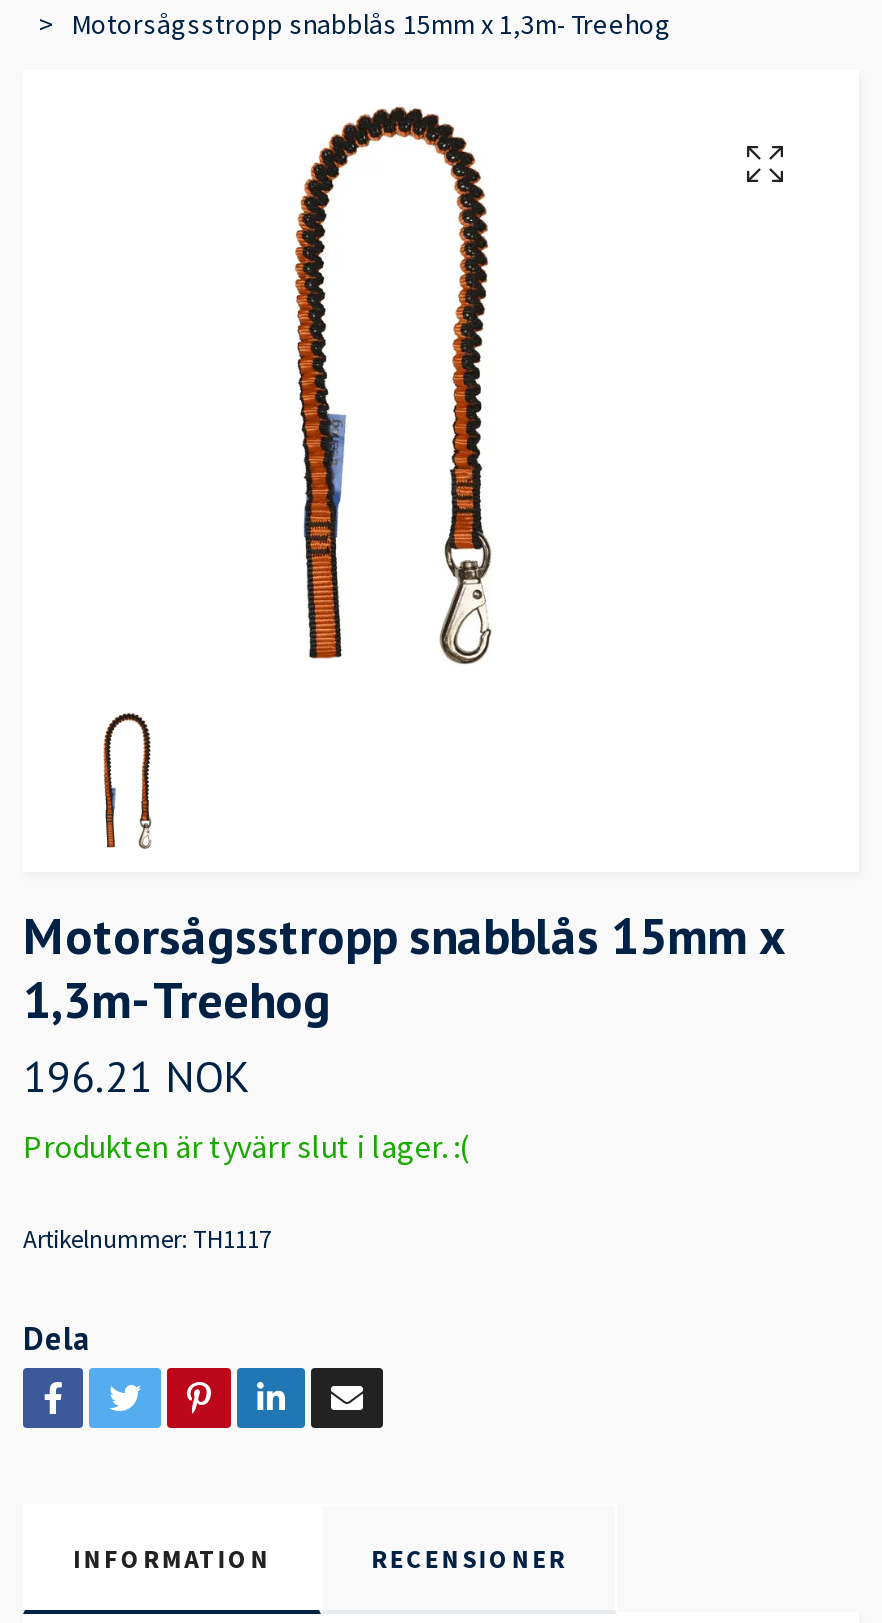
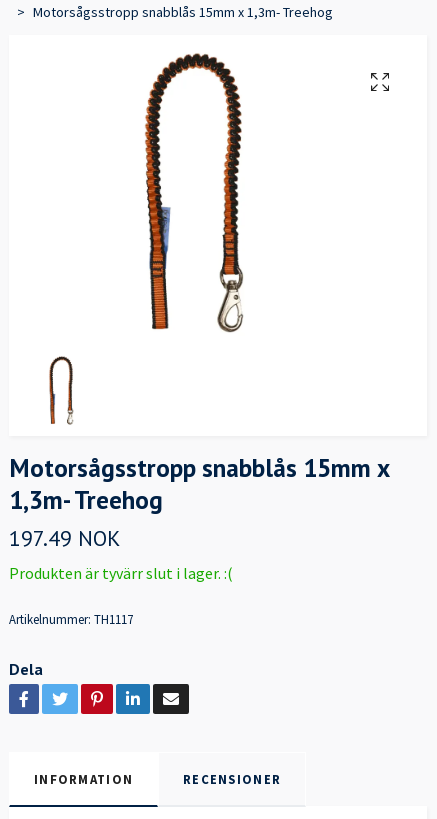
[23,1048,249,1104] 196.21 NOK -> [9,524,120,552] 197.49 NOK

